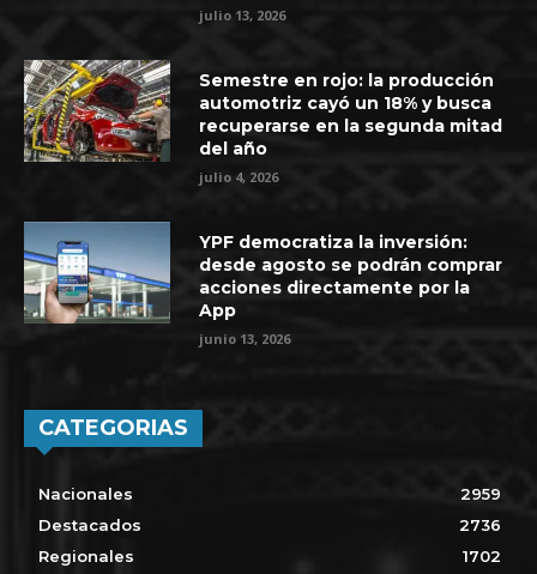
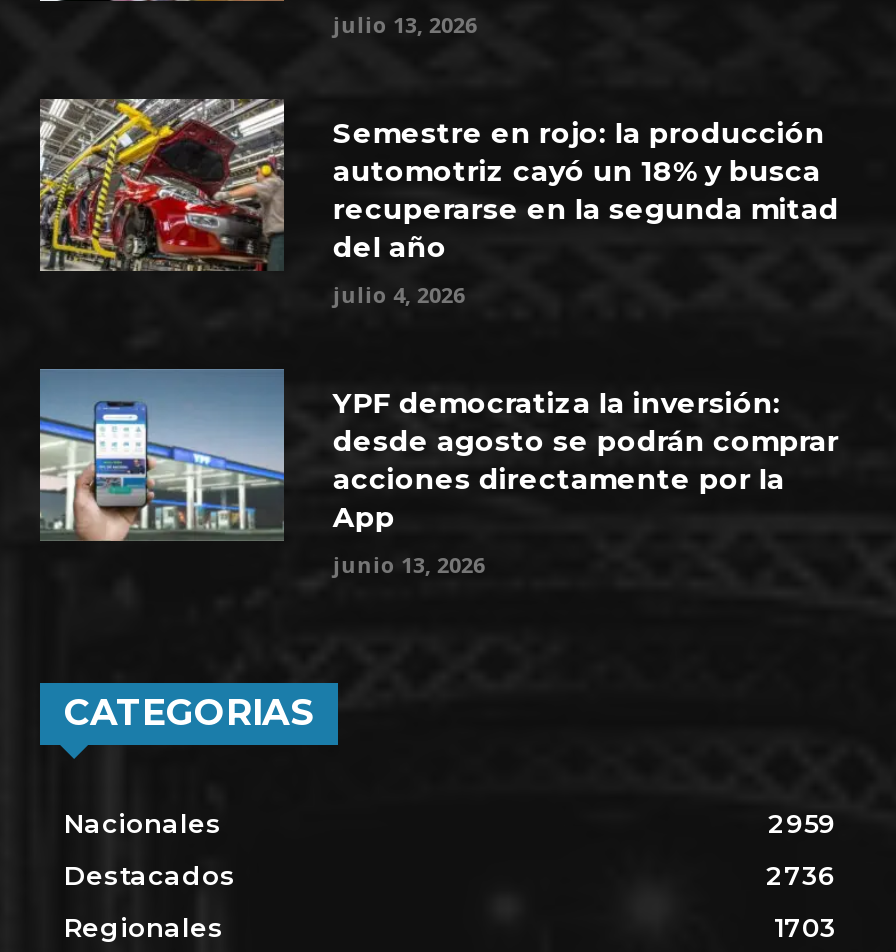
[463,546,501,565] 1702 -> [774,911,836,943] 1703

